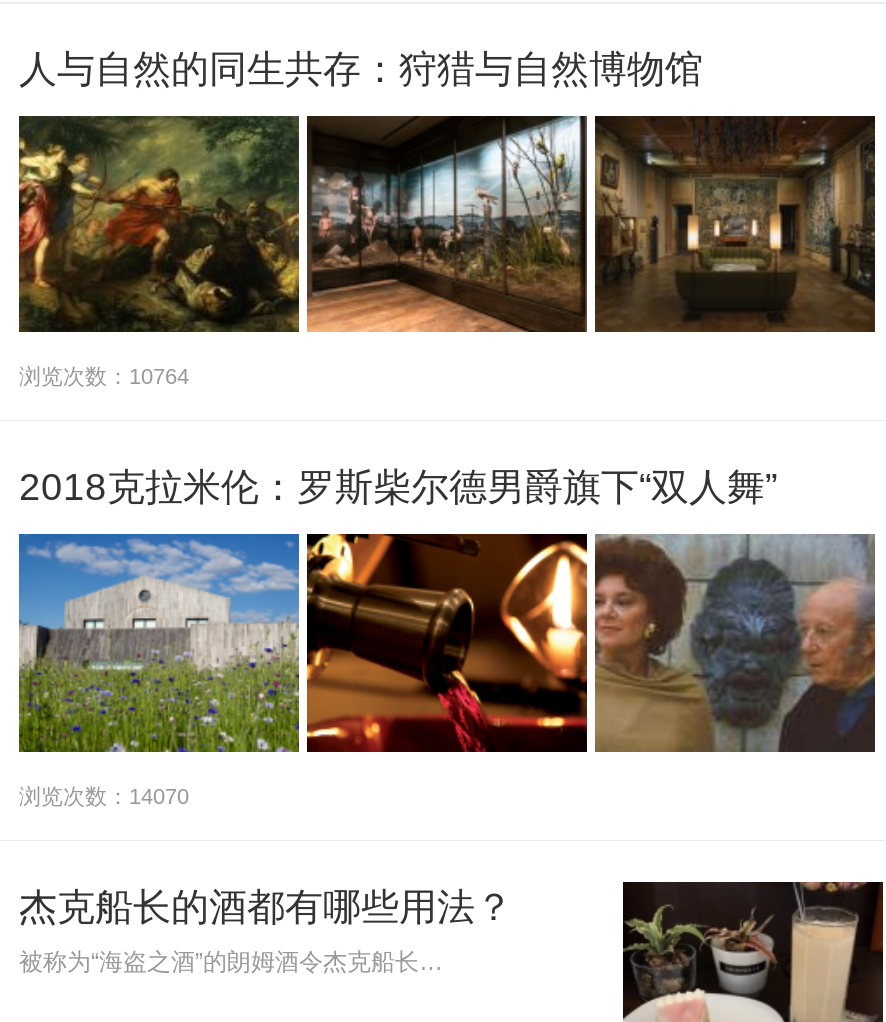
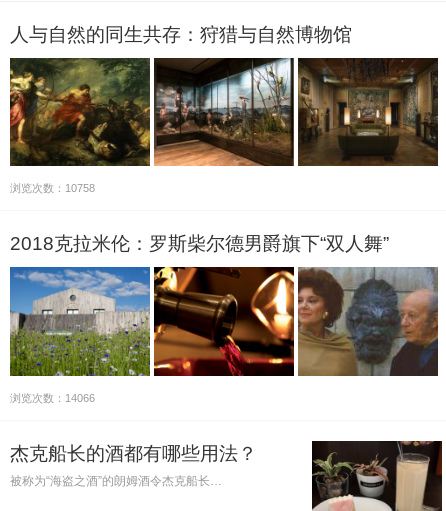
[19,364,189,388] 浏览次数：10764 -> [10,182,95,194] 浏览次数：10758
[19,783,189,807] 浏览次数：14070 -> [10,392,95,404] 浏览次数：14066

